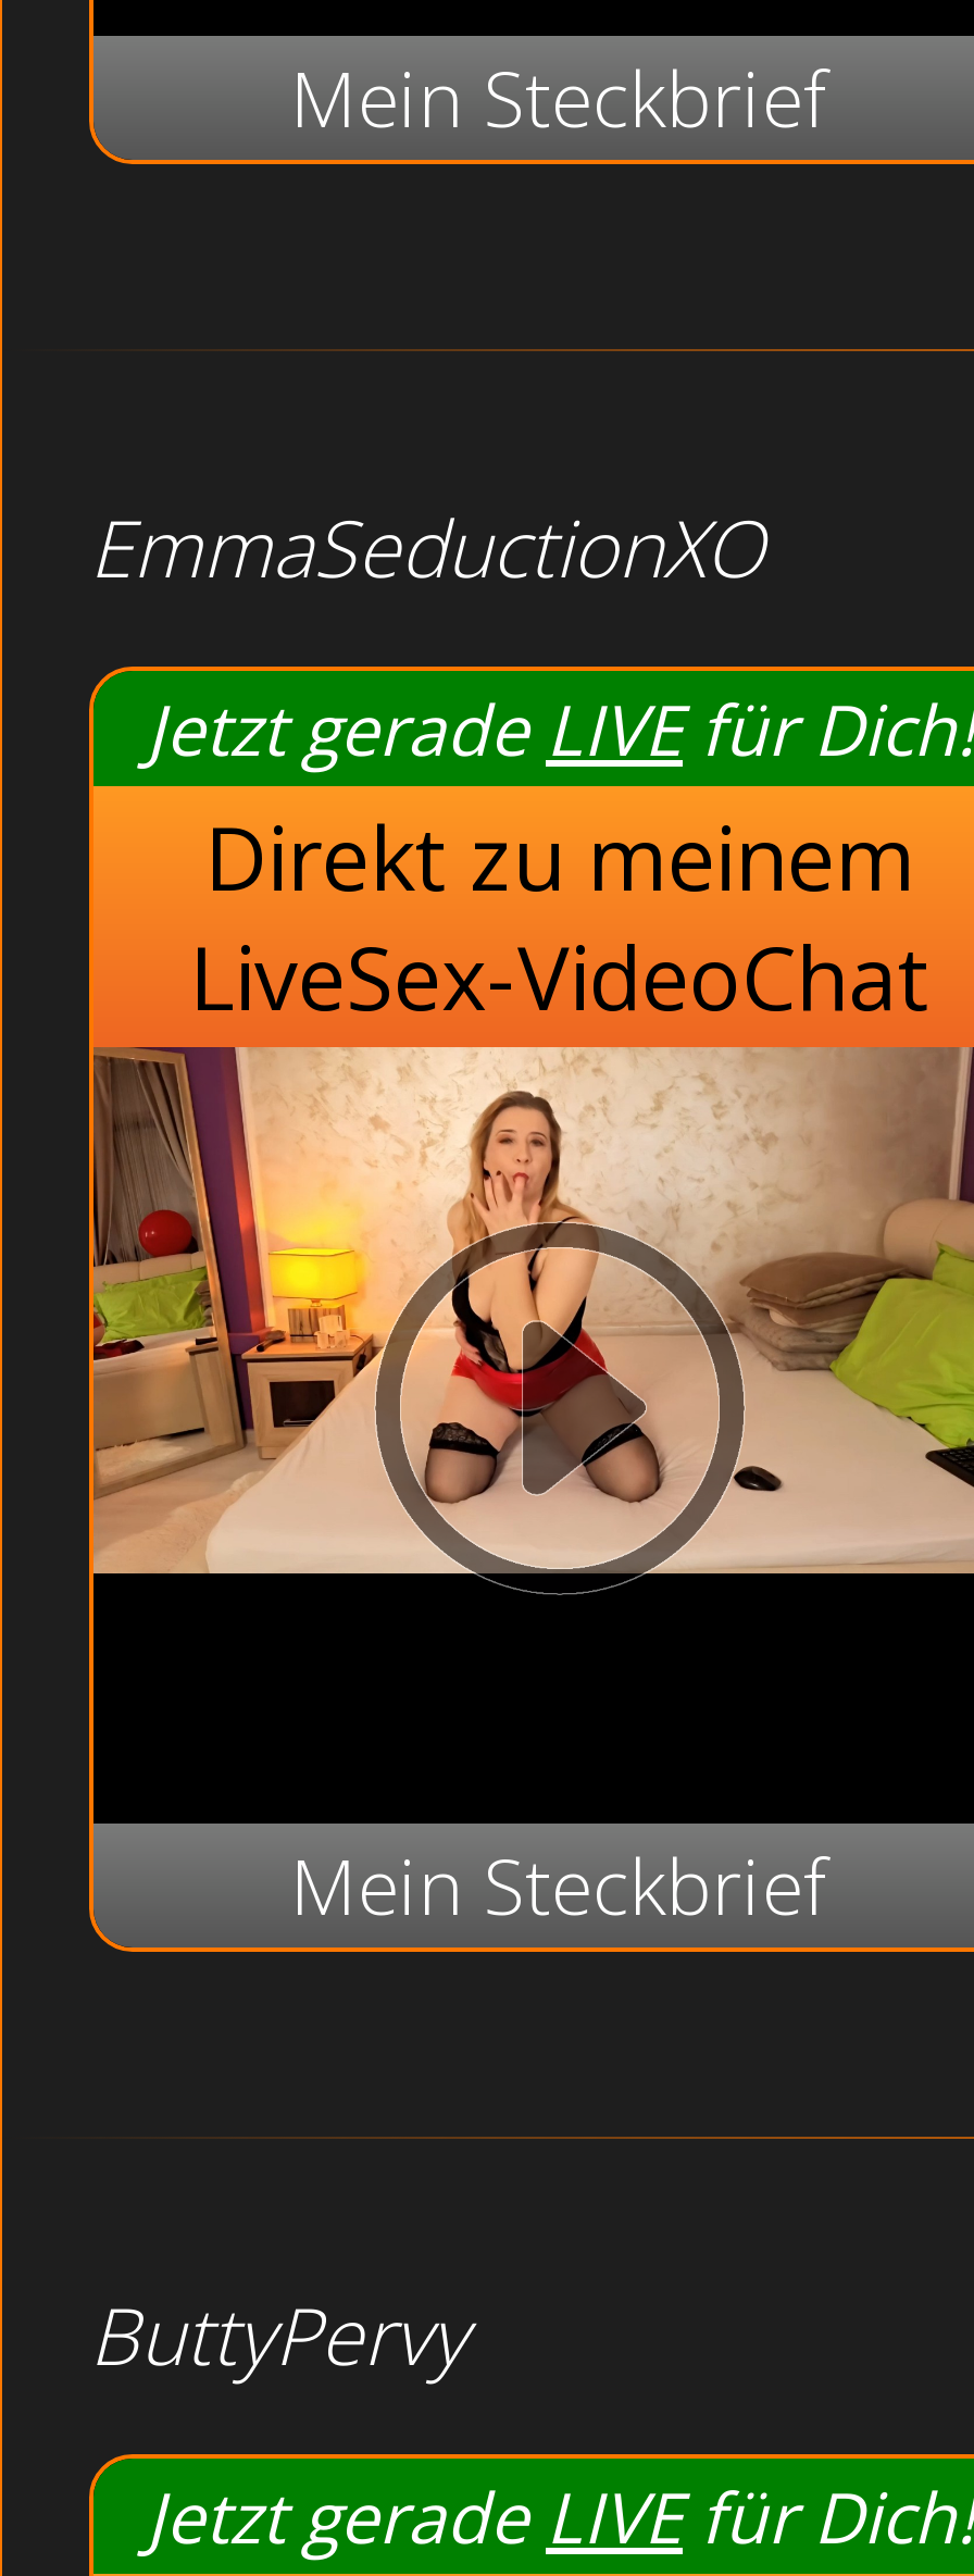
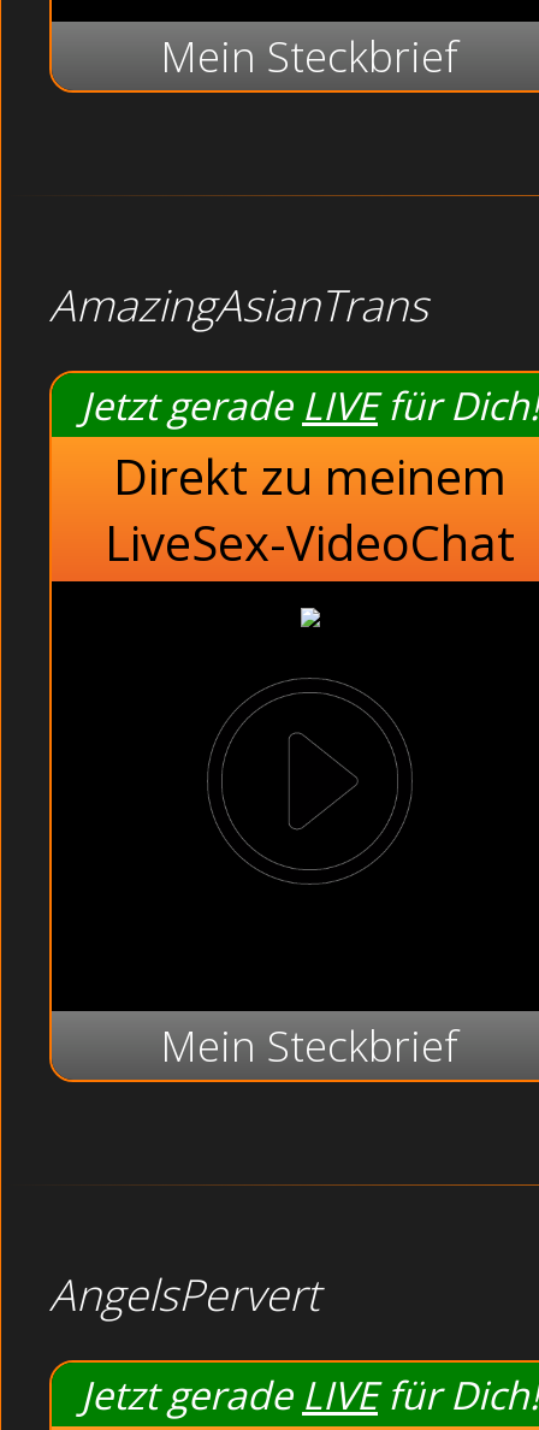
[89,496,765,602] EmmaSeductionXO -> [49,276,428,335] AmazingAsianTrans
[91,1045,967,1576] [image] -> none
[89,2283,467,2390] ButtyPervy -> [49,1266,320,1325] AngelsPervert

